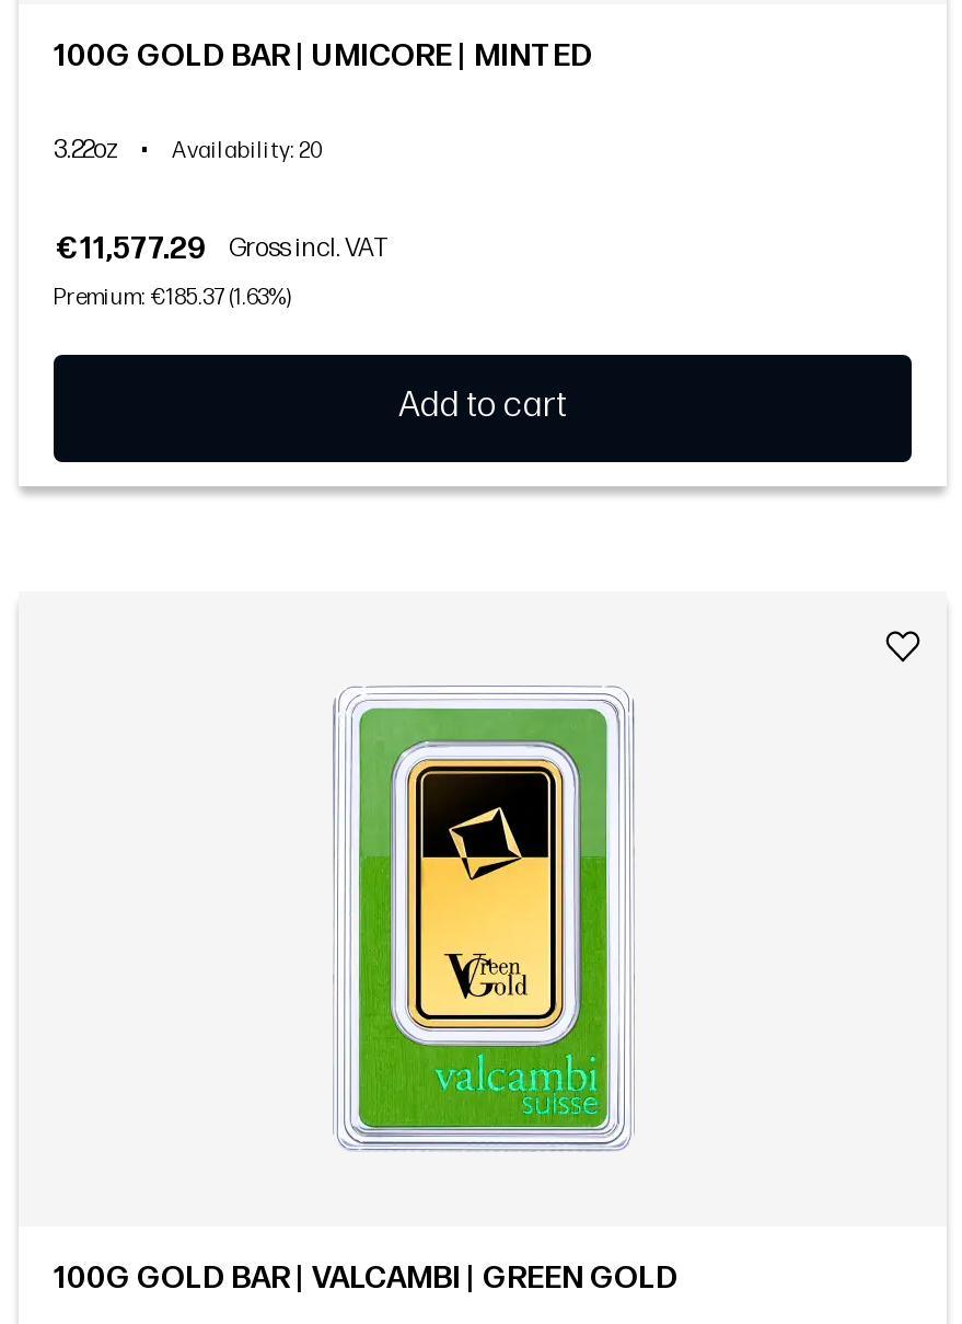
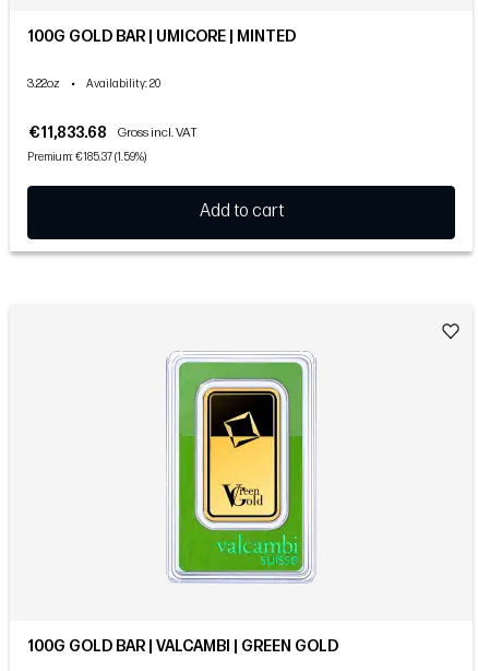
[56,230,389,268] €11,577.29 Gross incl. VAT -> [28,124,198,142] €11,833.68 Gross incl. VAT
[54,285,290,311] Premium: €185.37 (1.63%) -> [27,151,146,164] Premium: €185.37 (1.59%)

